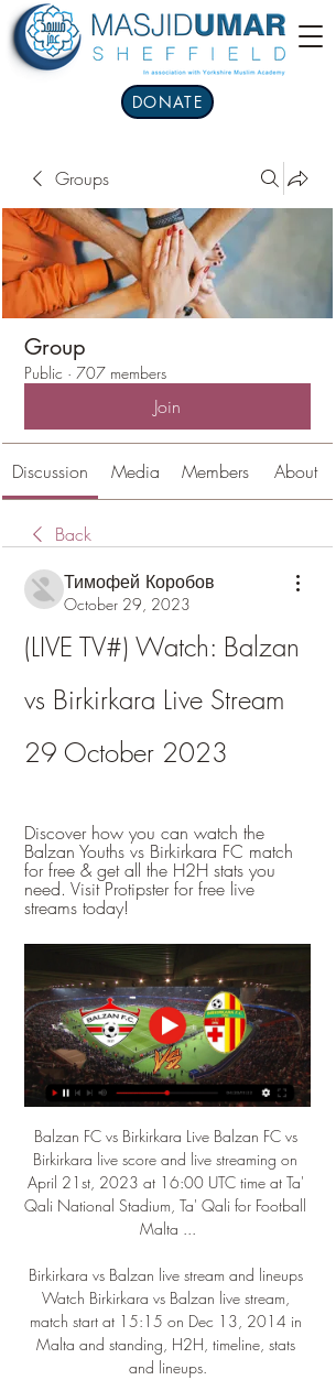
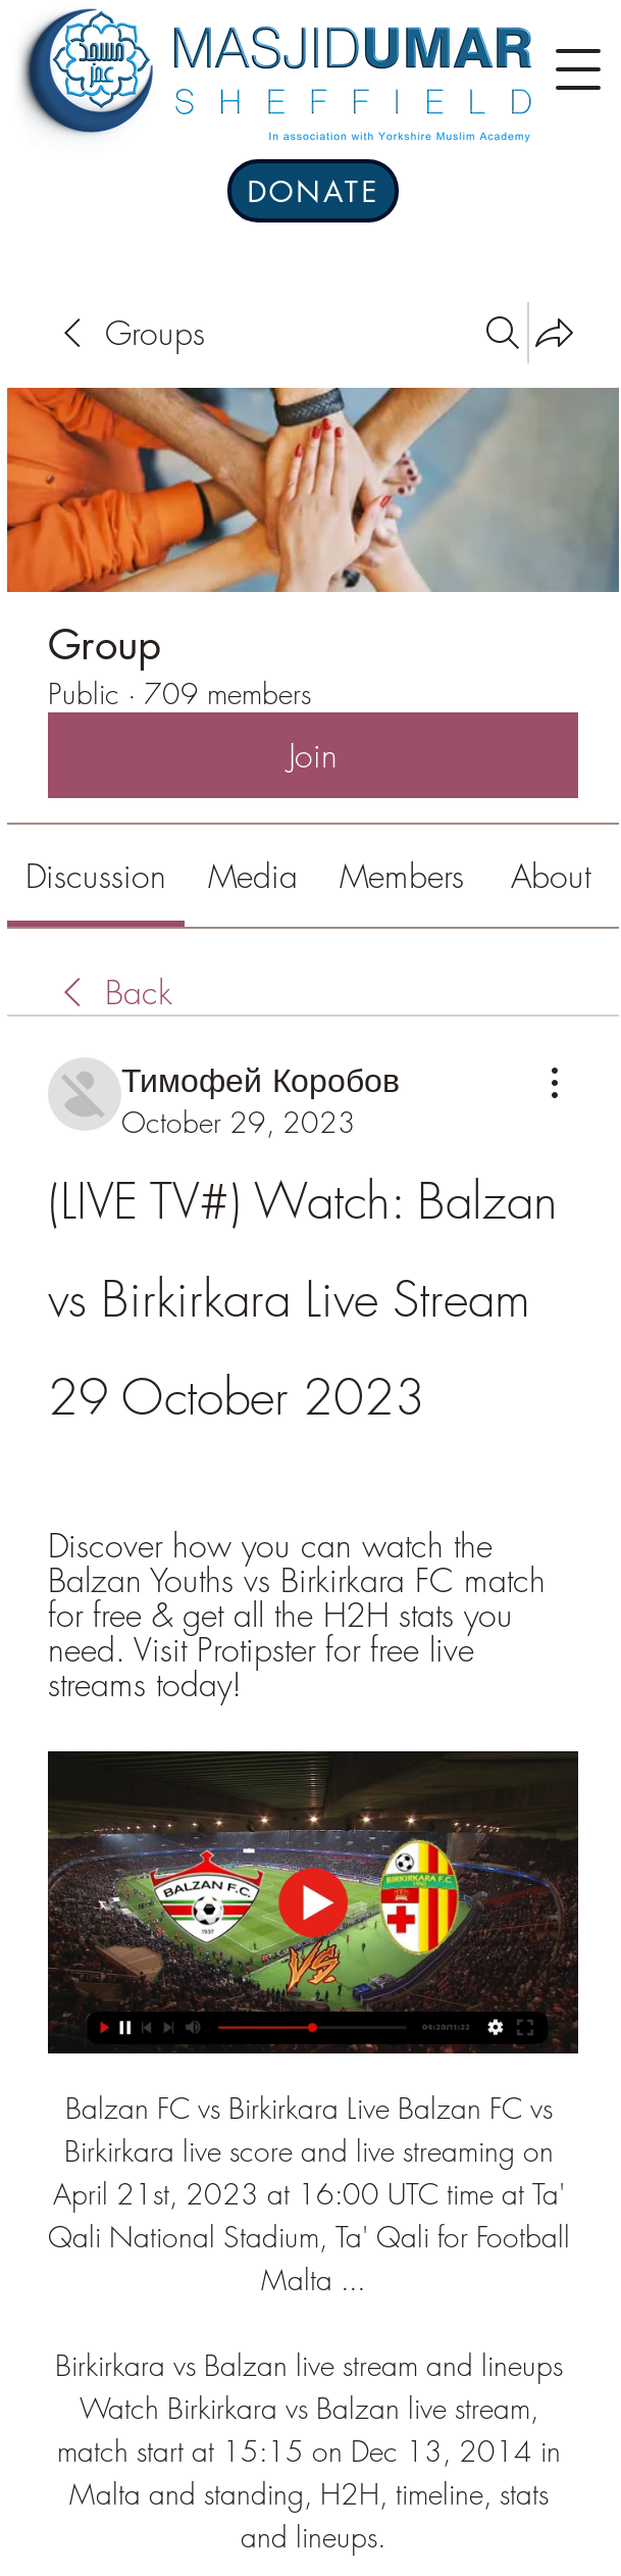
[24,362,166,383] Public · 707 members -> [48,674,311,712] Public · 709 members

